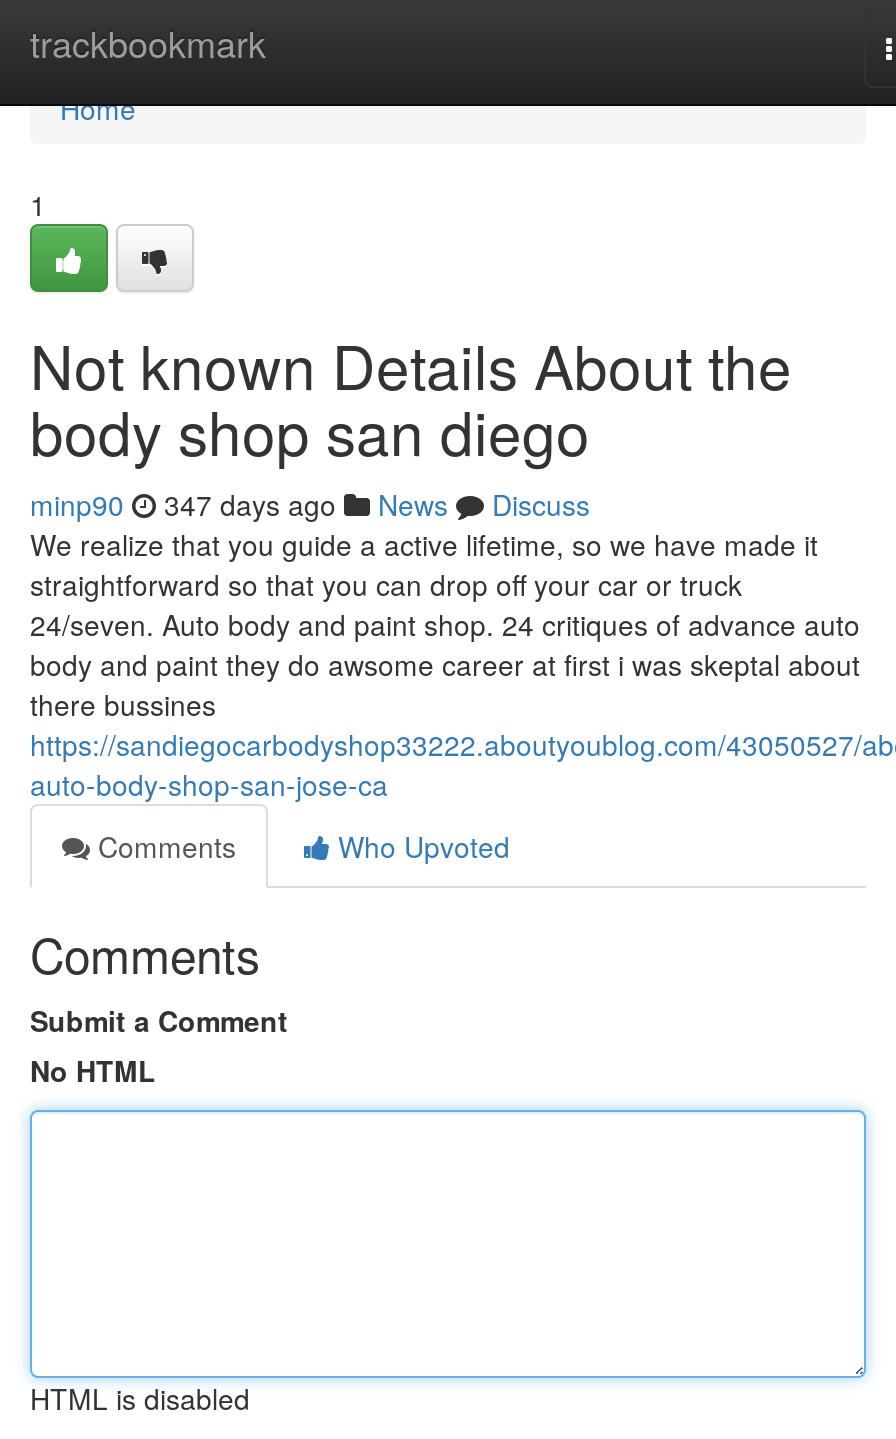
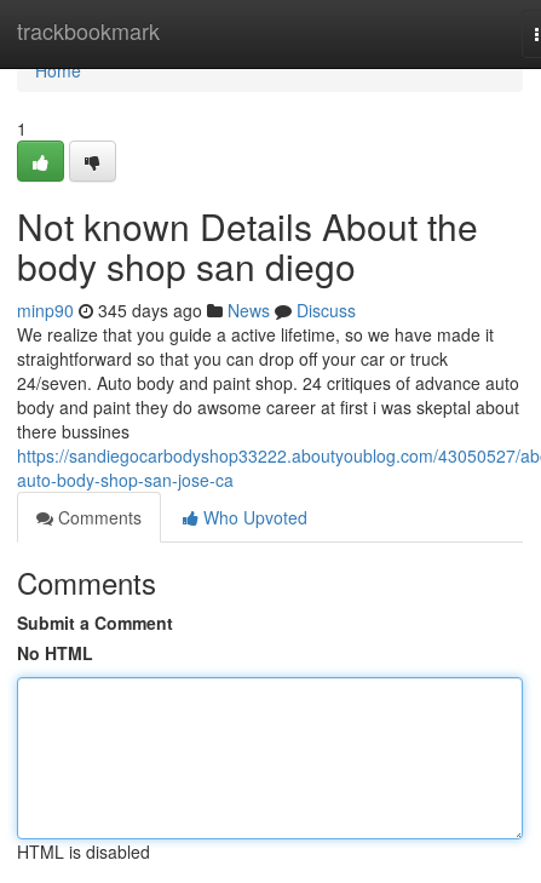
[30,484,590,524] minp90 347 days ago News Discuss -> [17,298,356,322] minp90 345 days ago News Discuss

